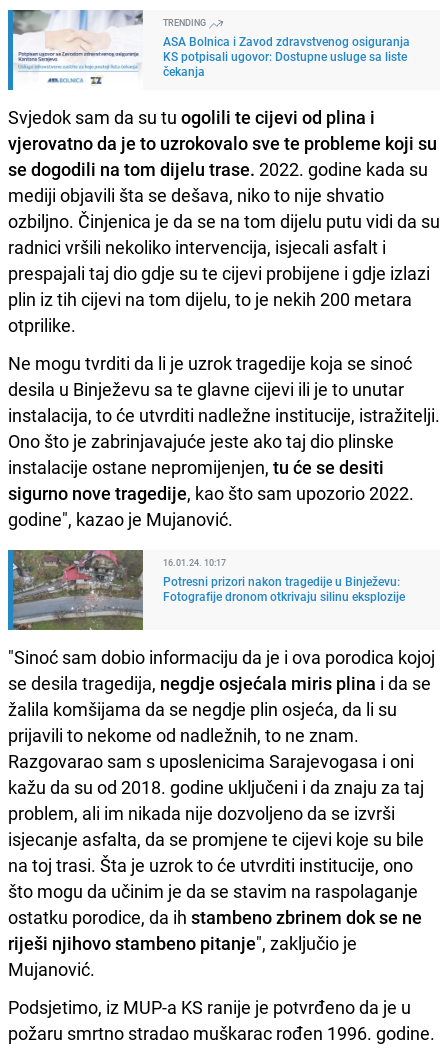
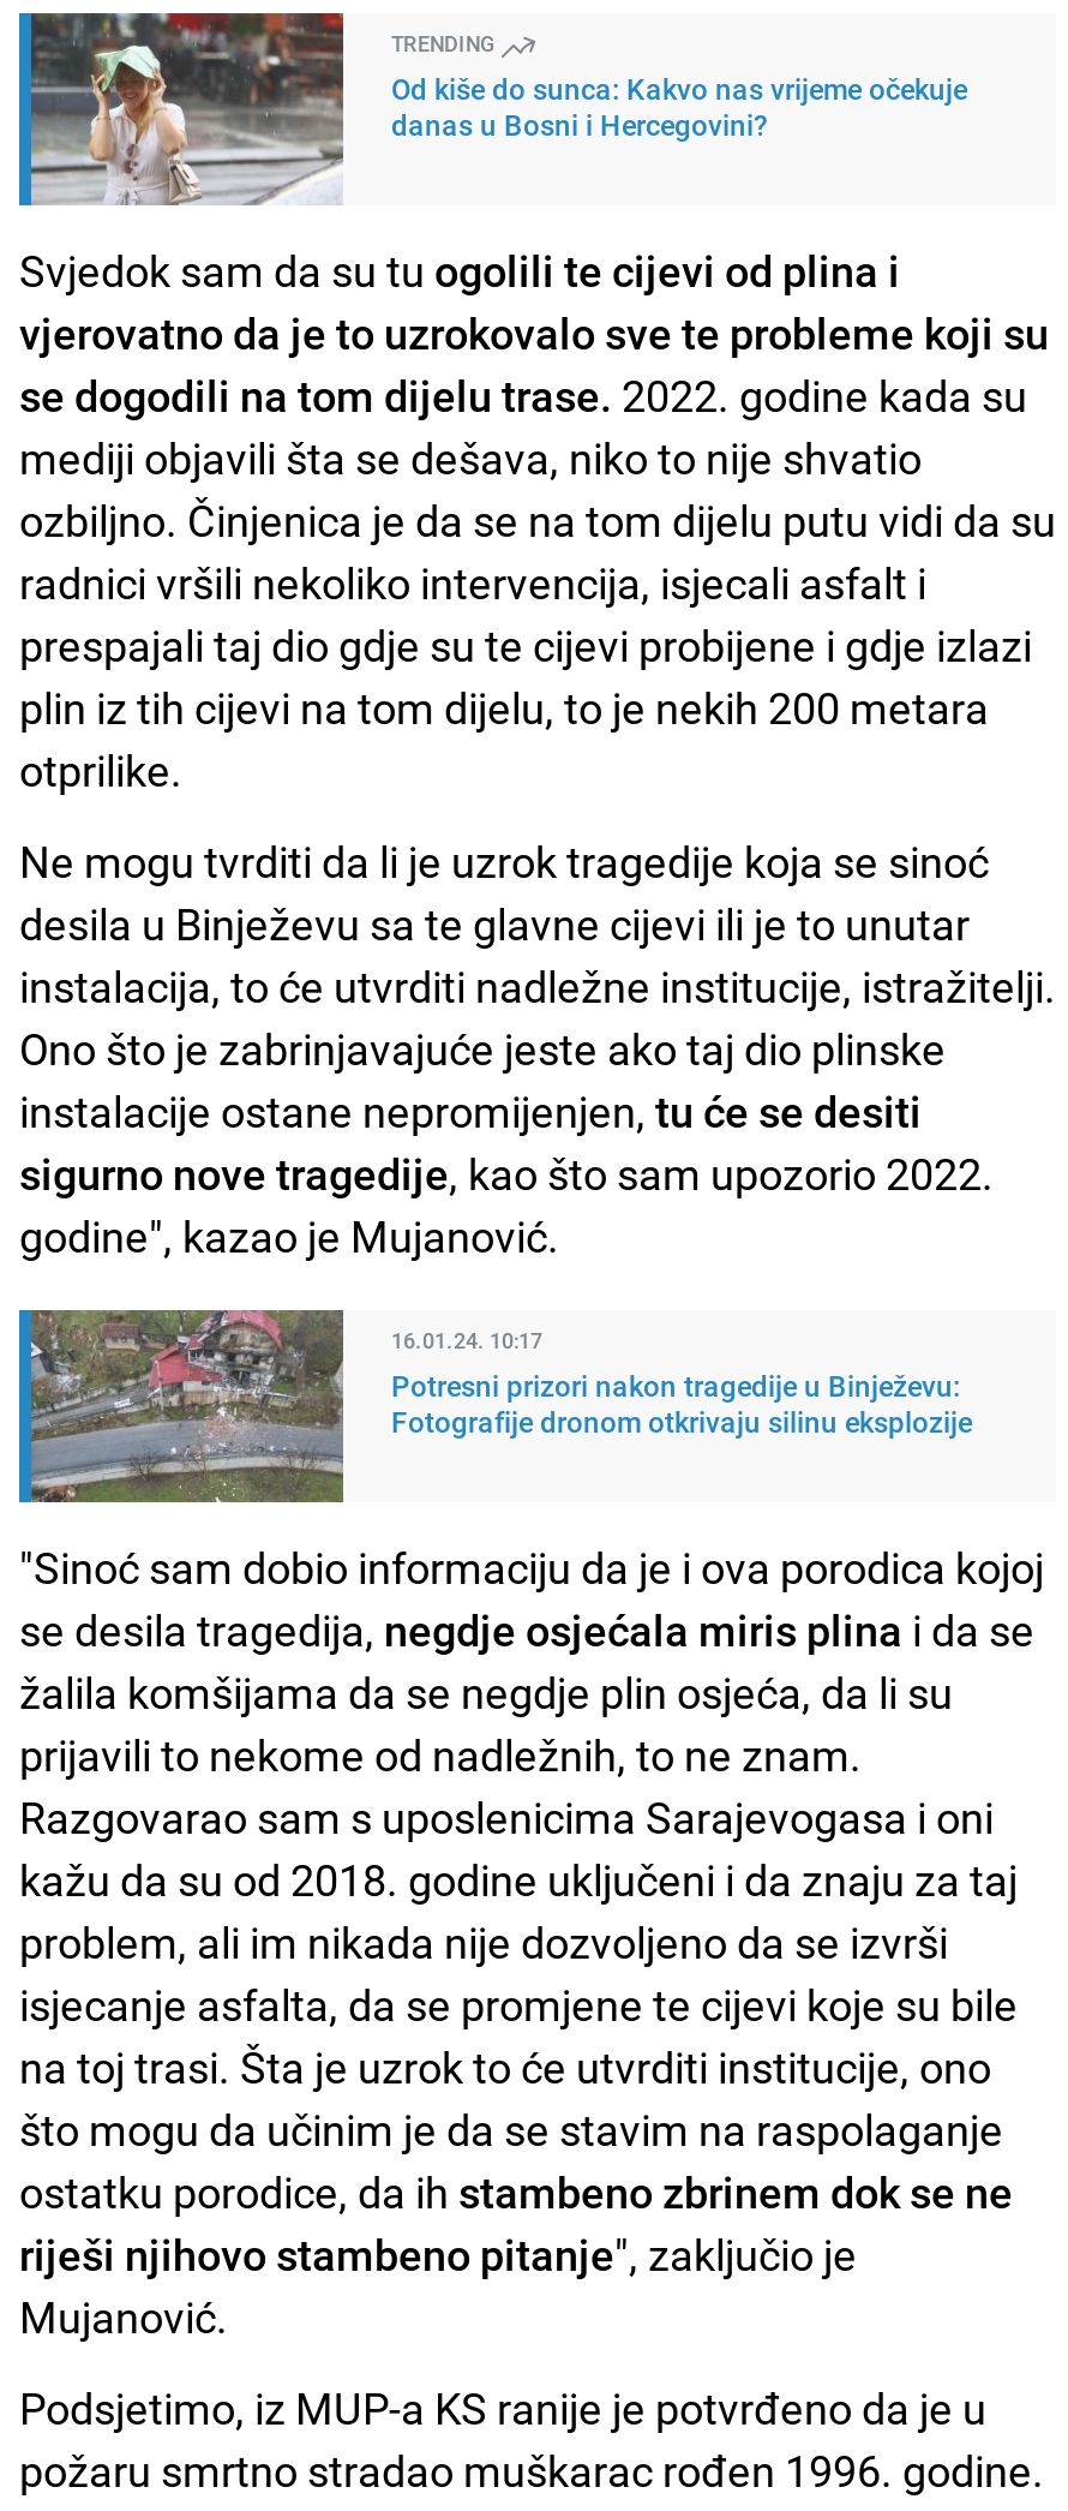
[12,9,410,90] [image] | ASA Bolnica i Zavod zdravstvenog osiguranja | KS potpisali ugovor: Dostupne usluge sa liste | čekanja -> [29,11,967,208] [image] | Od kiše do sunca: Kakvo nas vrijeme očekuje | danas u Bosni i Hercegovini?

